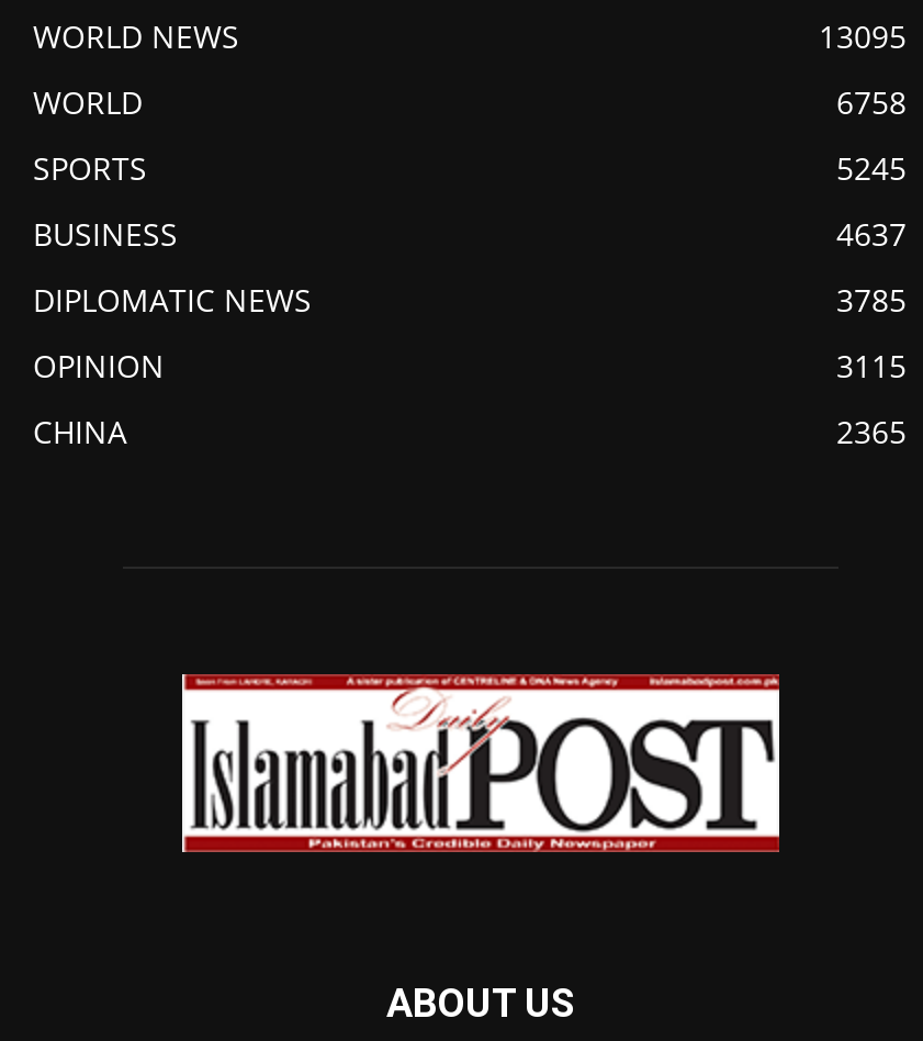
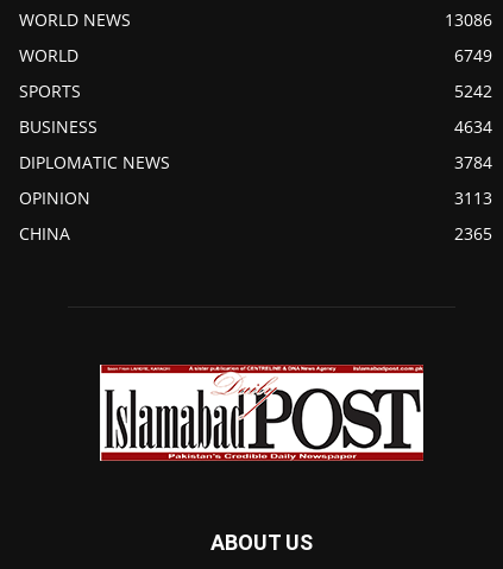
[819,15,907,56] 13095 -> [445,8,492,31] 13086
[836,81,907,122] 6758 -> [454,44,492,66] 6749
[836,146,907,188] 5245 -> [454,79,492,102] 5242
[836,212,907,254] 4637 -> [454,115,492,137] 4634
[836,278,907,320] 3785 -> [454,151,492,173] 3784
[836,344,907,386] 3115 -> [454,186,492,209] 3113

